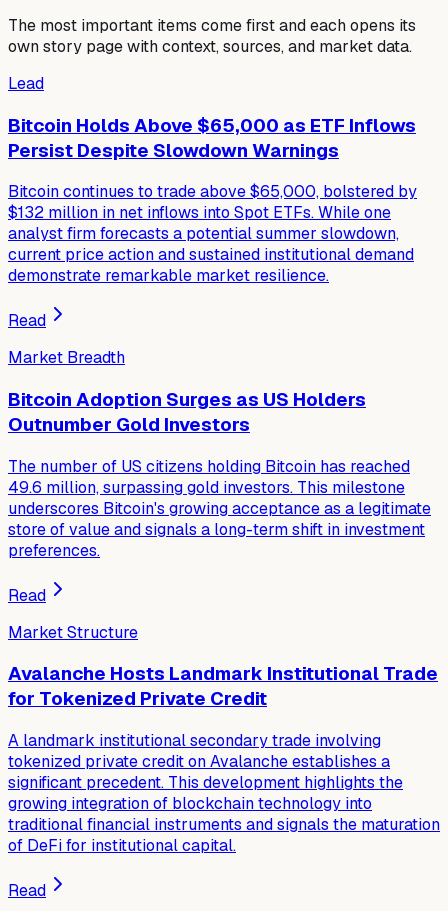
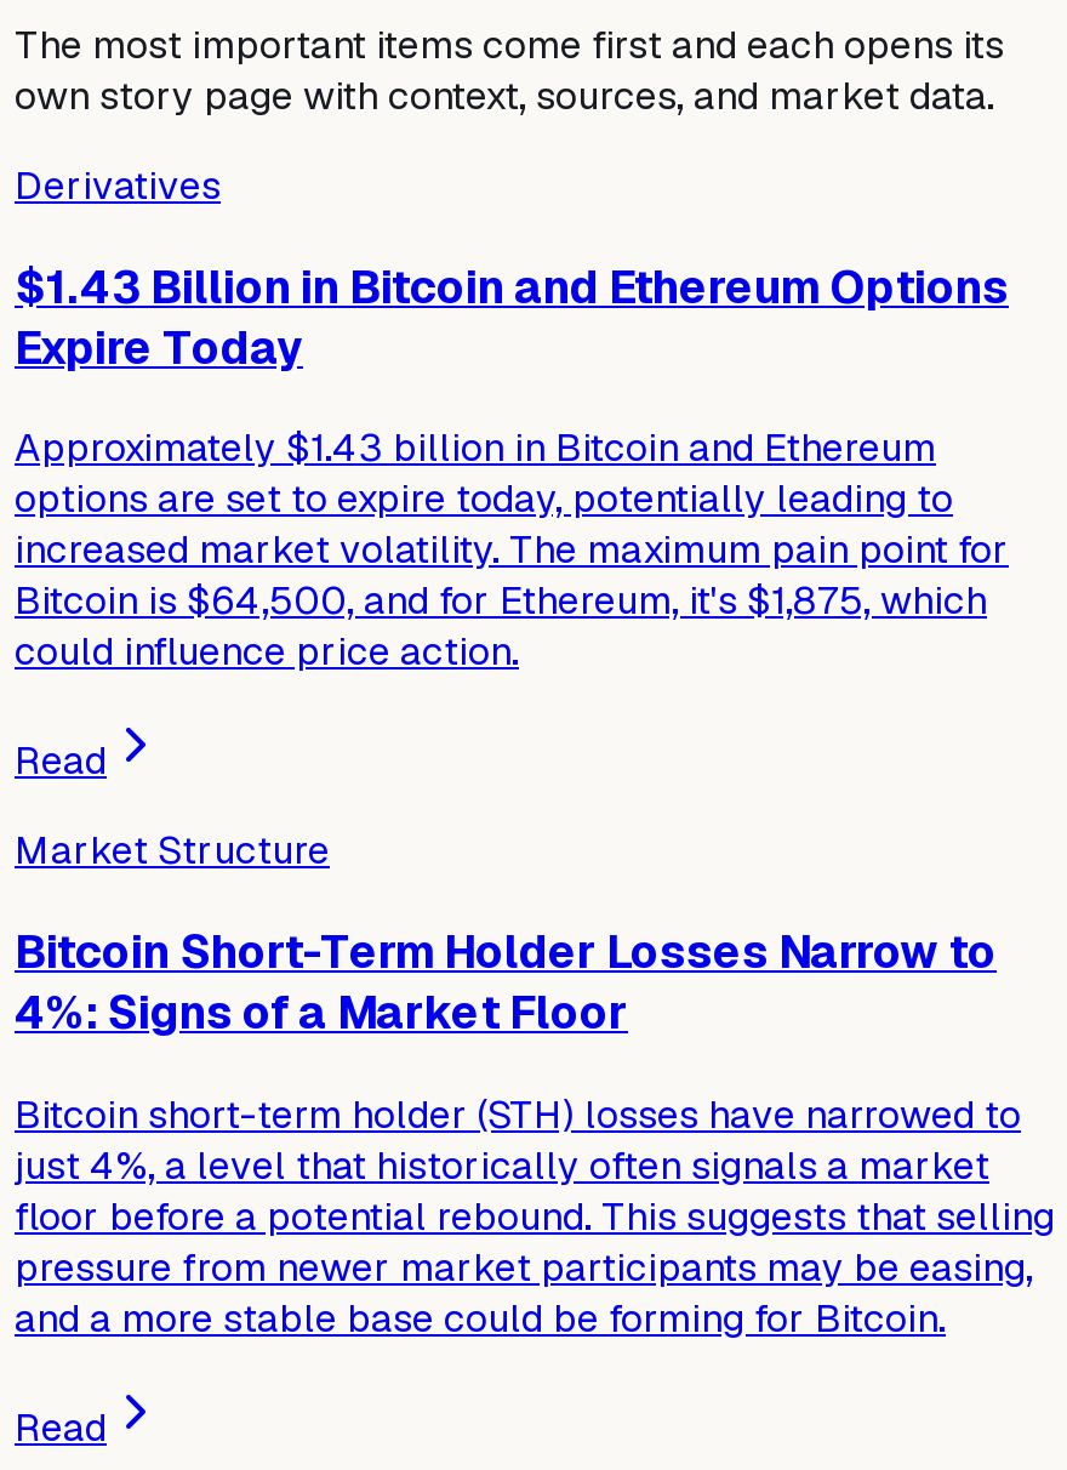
[8,73,431,561] Lead | Bitcoin Holds Above $65,000 as ETF Inflows | Persist Despite Slowdown Warnings | Bitcoin continues to trade above $65,000, bolstered by | $132 million in net inflows into Spot ETFs. While one | analyst firm forecasts a potential summer slowdown, | current price action and sustained institutional demand | demonstrate remarkable market resilience. | Read | Market Breadth | Bitcoin Adoption Surges as US Holders | Outnumber Gold Investors | The number of US citizens holding Bitcoin has reached | 49.6 million, surpassing gold investors. This milestone | underscores Bitcoin's growing acceptance as a legitimate | store of value and signals a long-term shift in investment | preferences. -> [15,160,1009,677] Derivatives | $1.43 Billion in Bitcoin and Ethereum Options | Expire Today | Approximately $1.43 billion in Bitcoin and Ethereum | options are set to expire today, potentially leading to | increased market volatility. The maximum pain point for | Bitcoin is $64,500, and for Ethereum, it's $1,875, which | could influence price action.
[8,661,438,711] Avalanche Hosts Landmark Institutional Trade | for Tokenized Private Credit -> [15,922,997,1043] Bitcoin Short-Term Holder Losses Narrow to | 4%: Signs of a Market Floor
[8,730,440,856] A landmark institutional secondary trade involving | tokenized private credit on Avalanche establishes a | significant precedent. This development highlights the | growing integration of blockchain technology into | traditional financial instruments and signals the maturation | of DeFi for institutional capital. -> [15,1088,1055,1343] Bitcoin short-term holder (STH) losses have narrowed to | just 4%, a level that historically often signals a market | floor before a potential rebound. This suggests that selling | pressure from newer market participants may be easing, | and a more stable base could be forming for Bitcoin.

